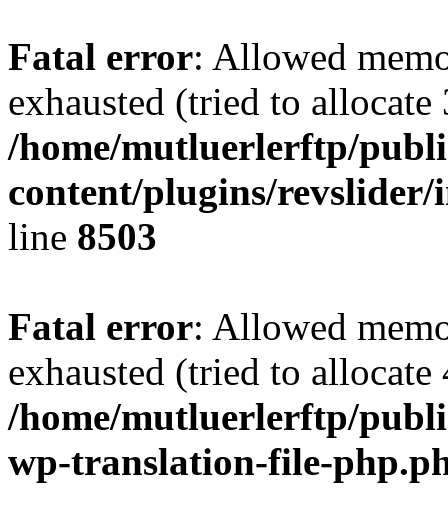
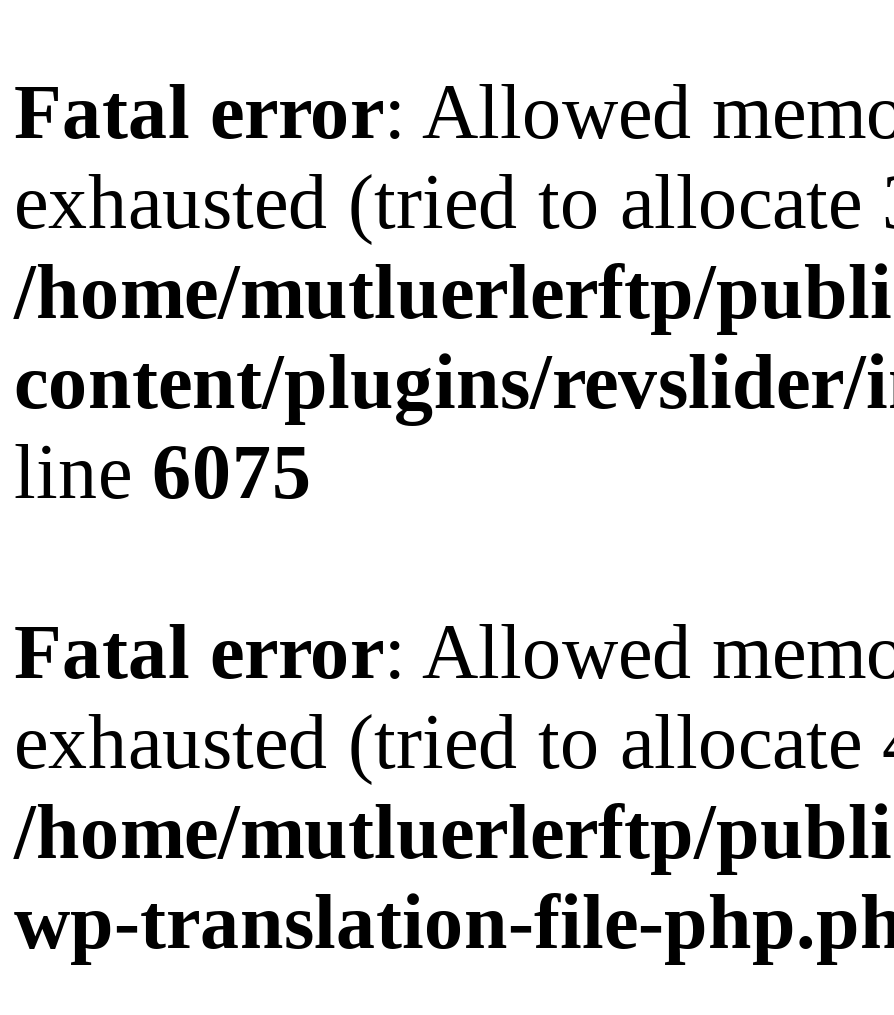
[8,215,157,258] line 8503 -> [14,428,312,514] line 6075

